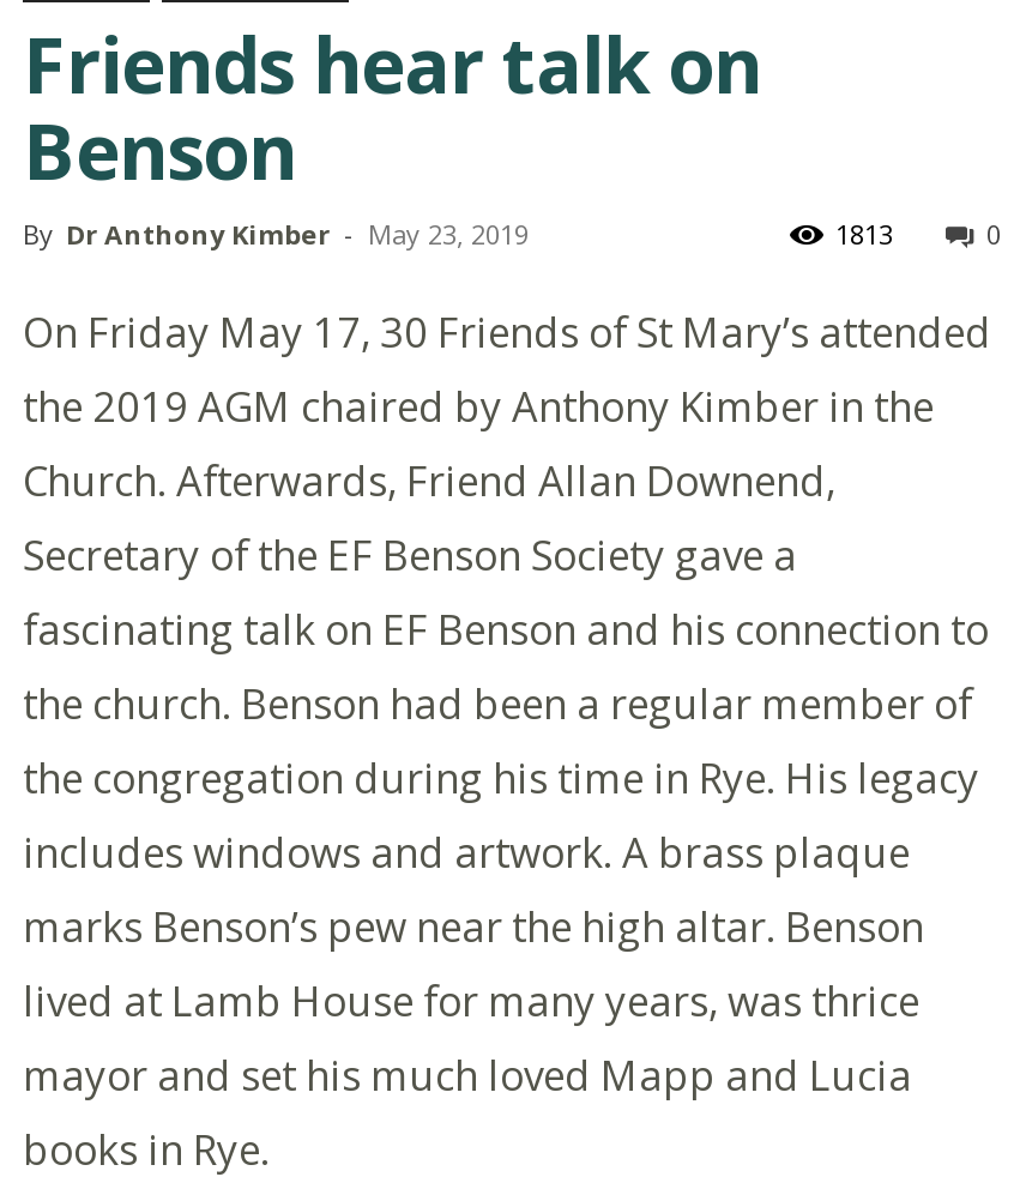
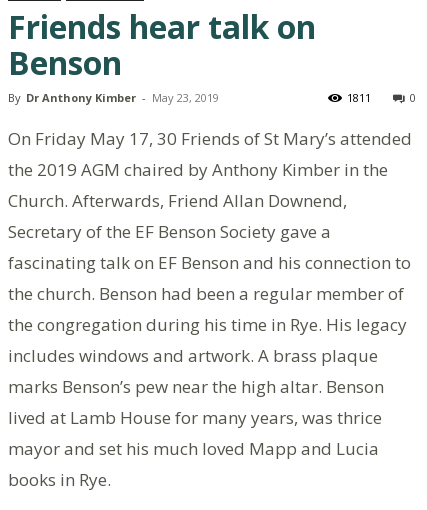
[835,216,893,252] 1813 -> [347,90,371,105] 1811

